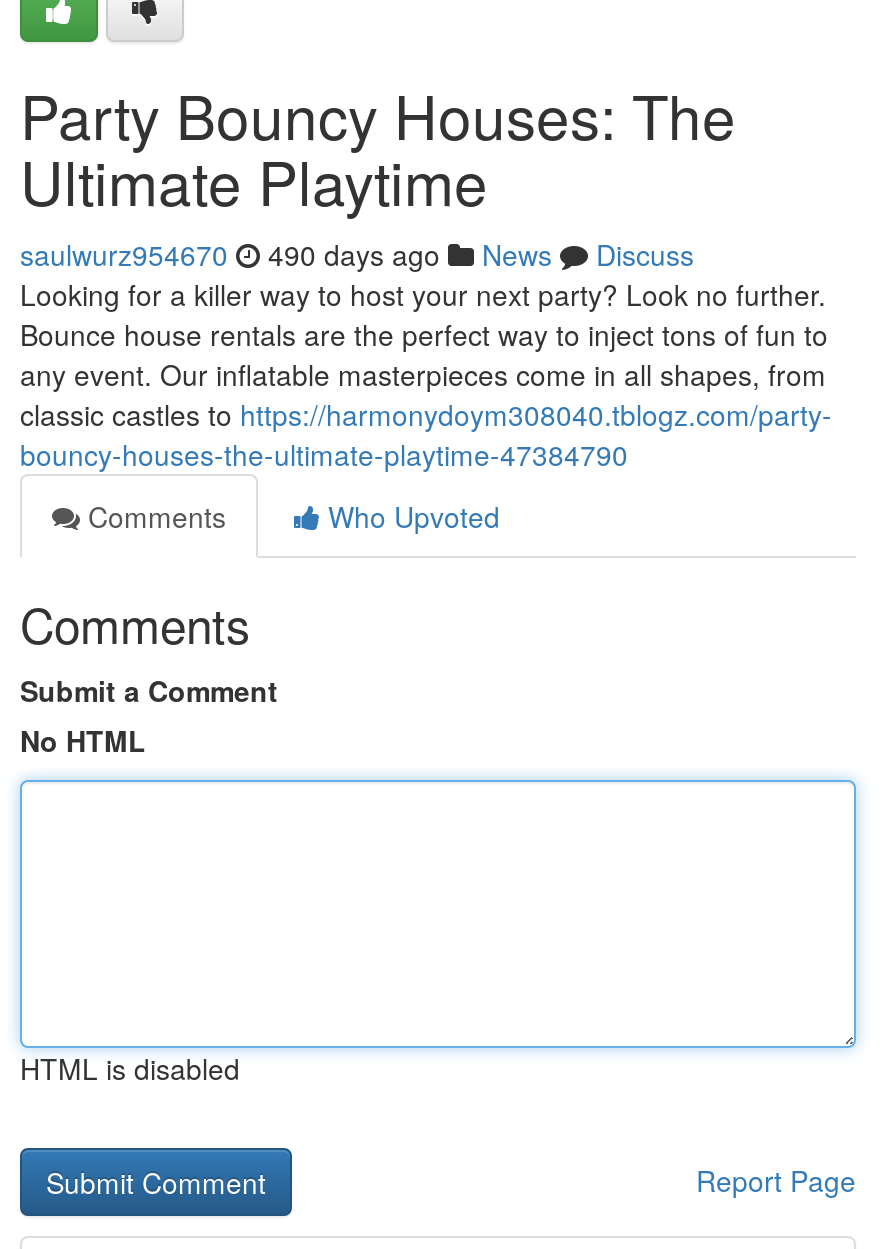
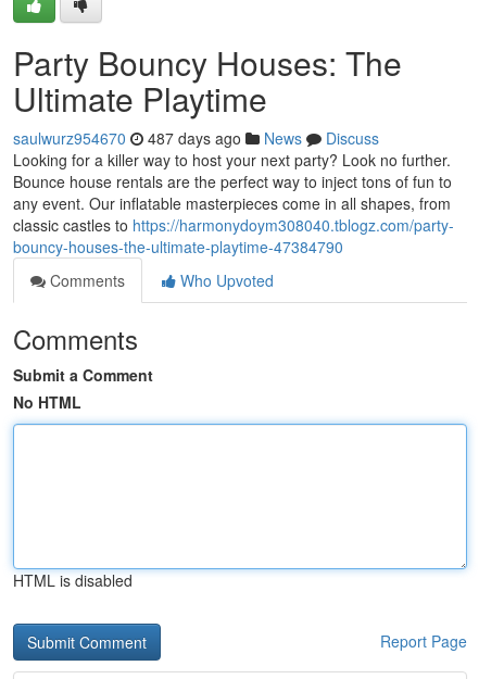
[20,234,694,274] saulwurz954670 490 days ago News Discuss -> [13,127,379,149] saulwurz954670 487 days ago News Discuss

